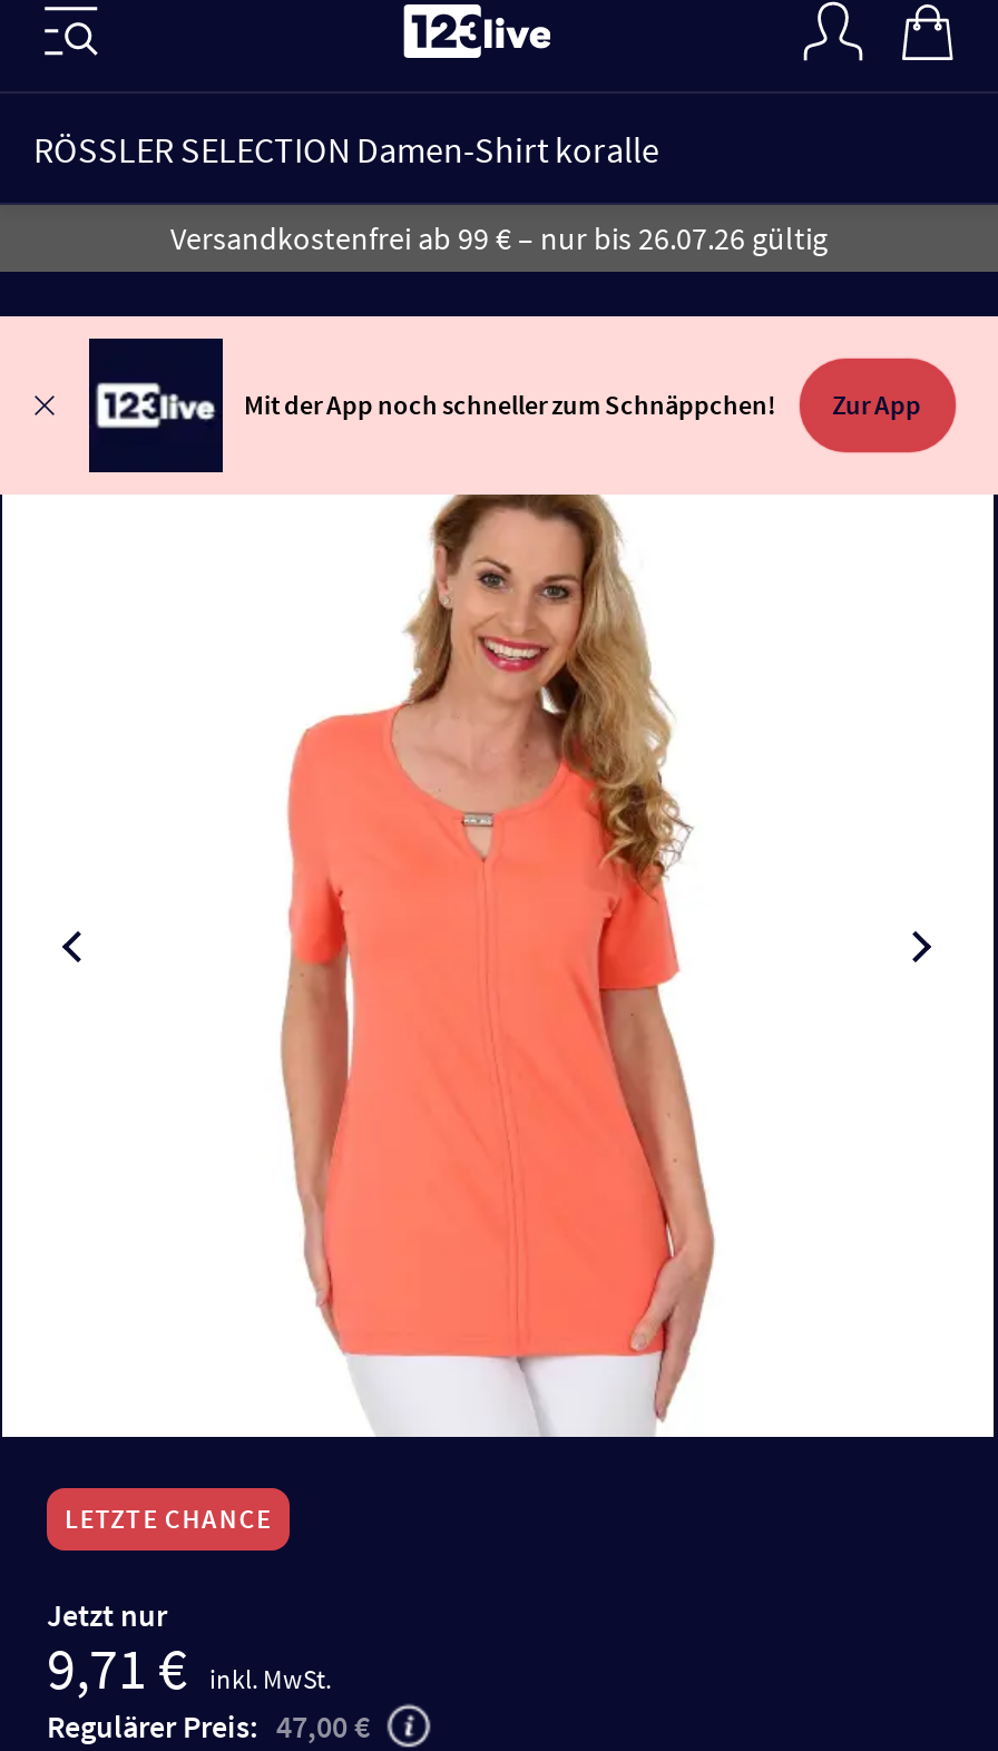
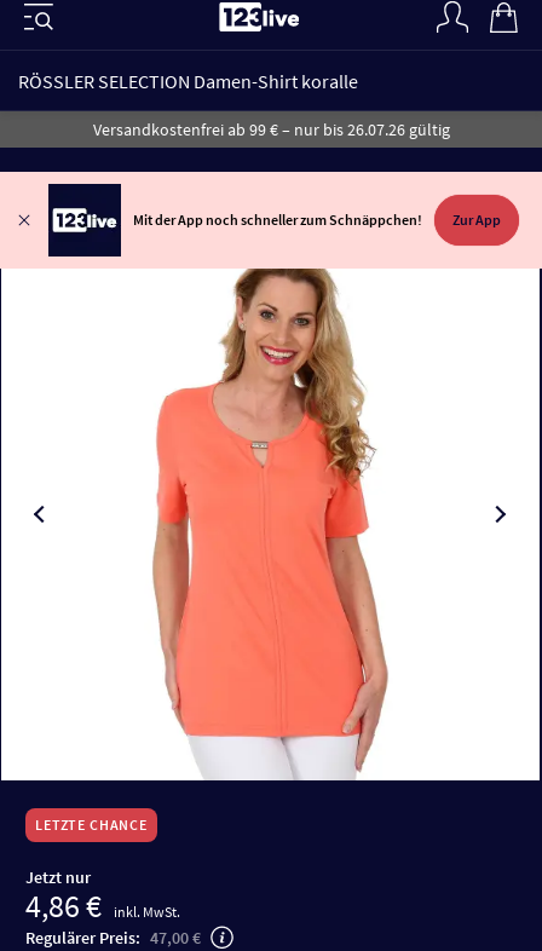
[47,1630,332,1703] 9,71 € inkl. MwSt. -> [25,885,180,925] 4,86 € inkl. MwSt.

